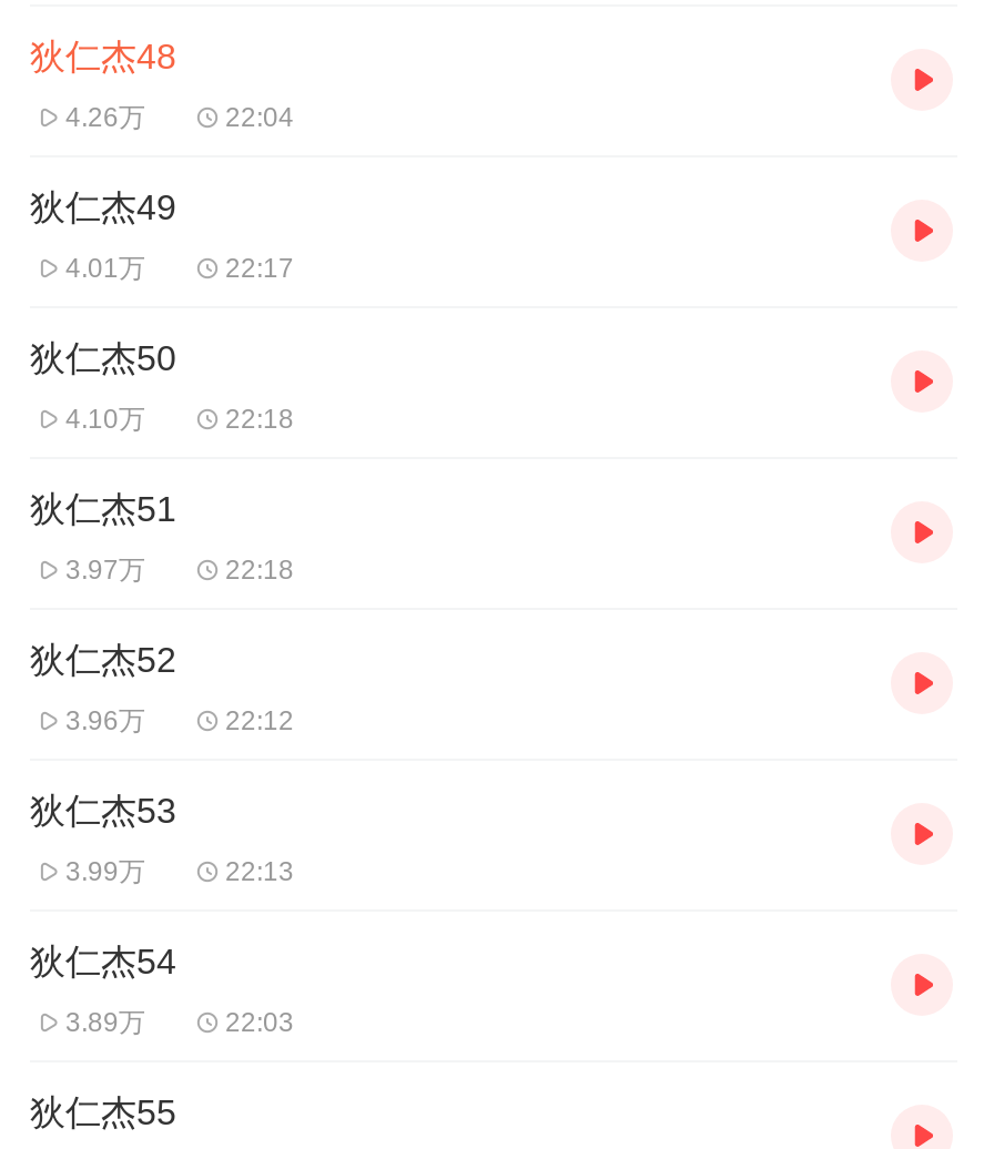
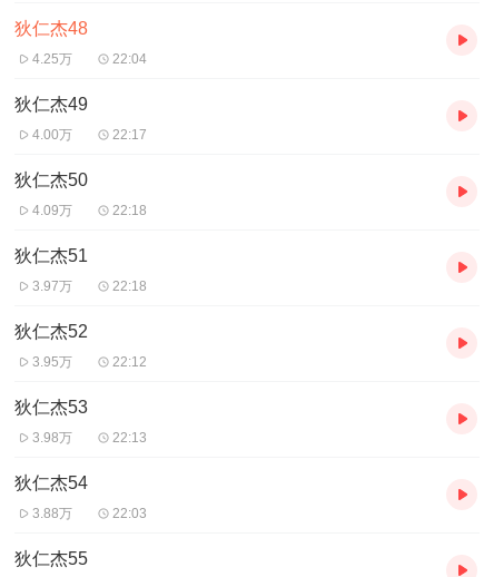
[65,102,145,133] 4.26万 -> [32,51,72,67] 4.25万
[65,252,145,283] 4.01万 -> [32,127,72,142] 4.00万
[65,403,145,434] 4.10万 -> [32,203,72,218] 4.09万
[65,705,145,736] 3.96万 -> [32,354,72,370] 3.95万
[65,856,145,887] 3.99万 -> [32,430,72,445] 3.98万
[65,1007,145,1038] 3.89万 -> [32,505,72,521] 3.88万

